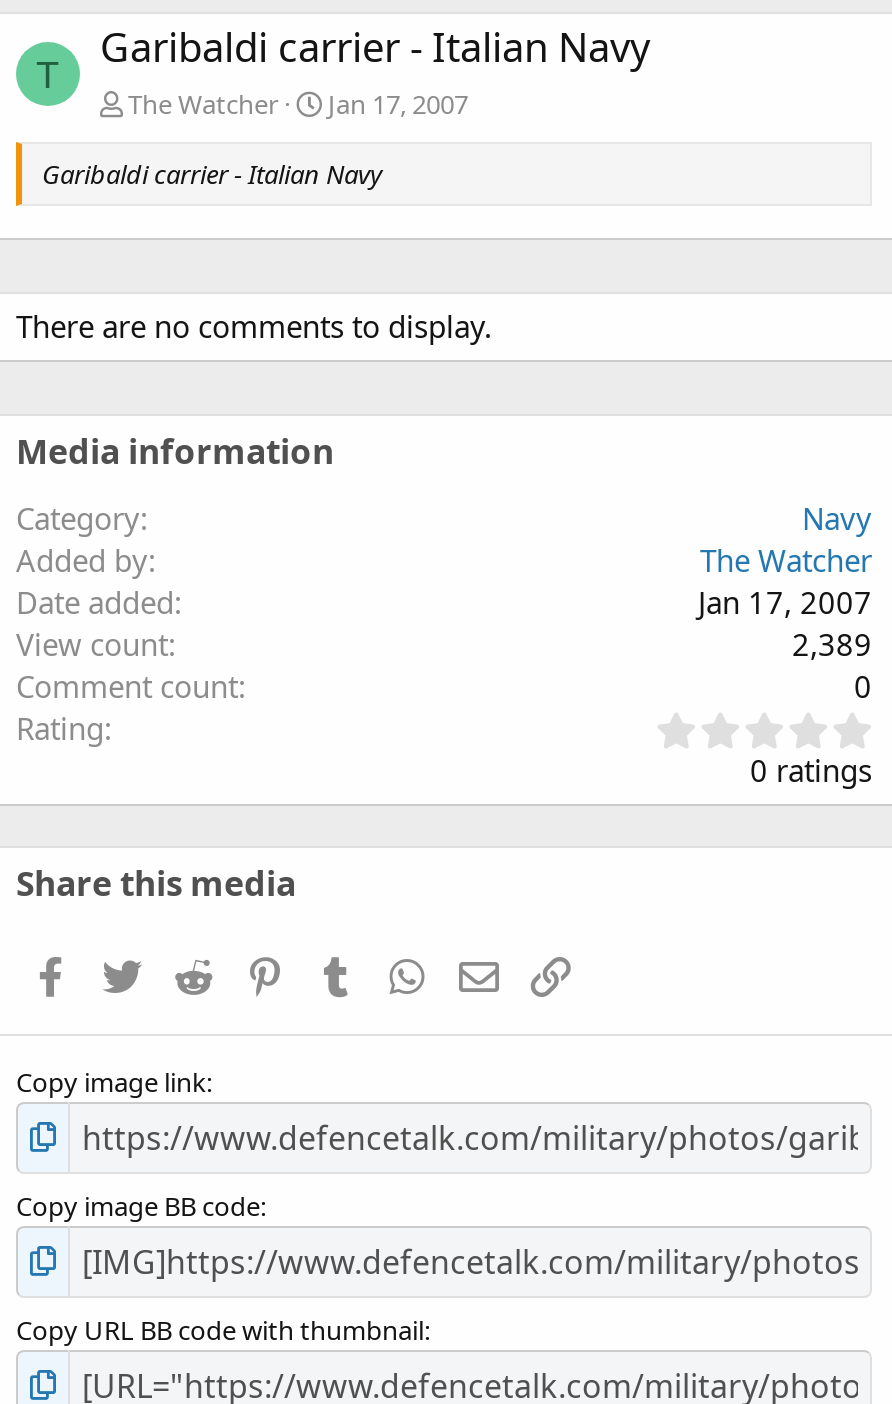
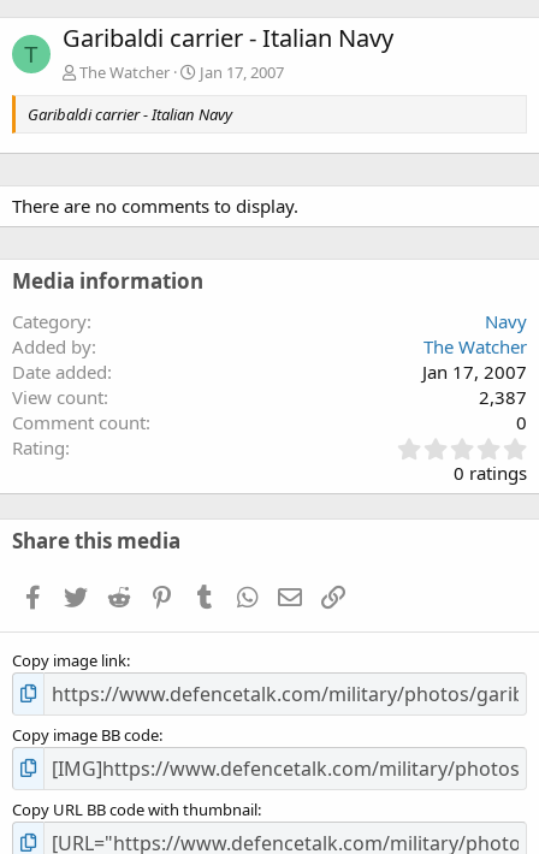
[792,625,872,665] 2,389 -> [479,385,527,409] 2,387

